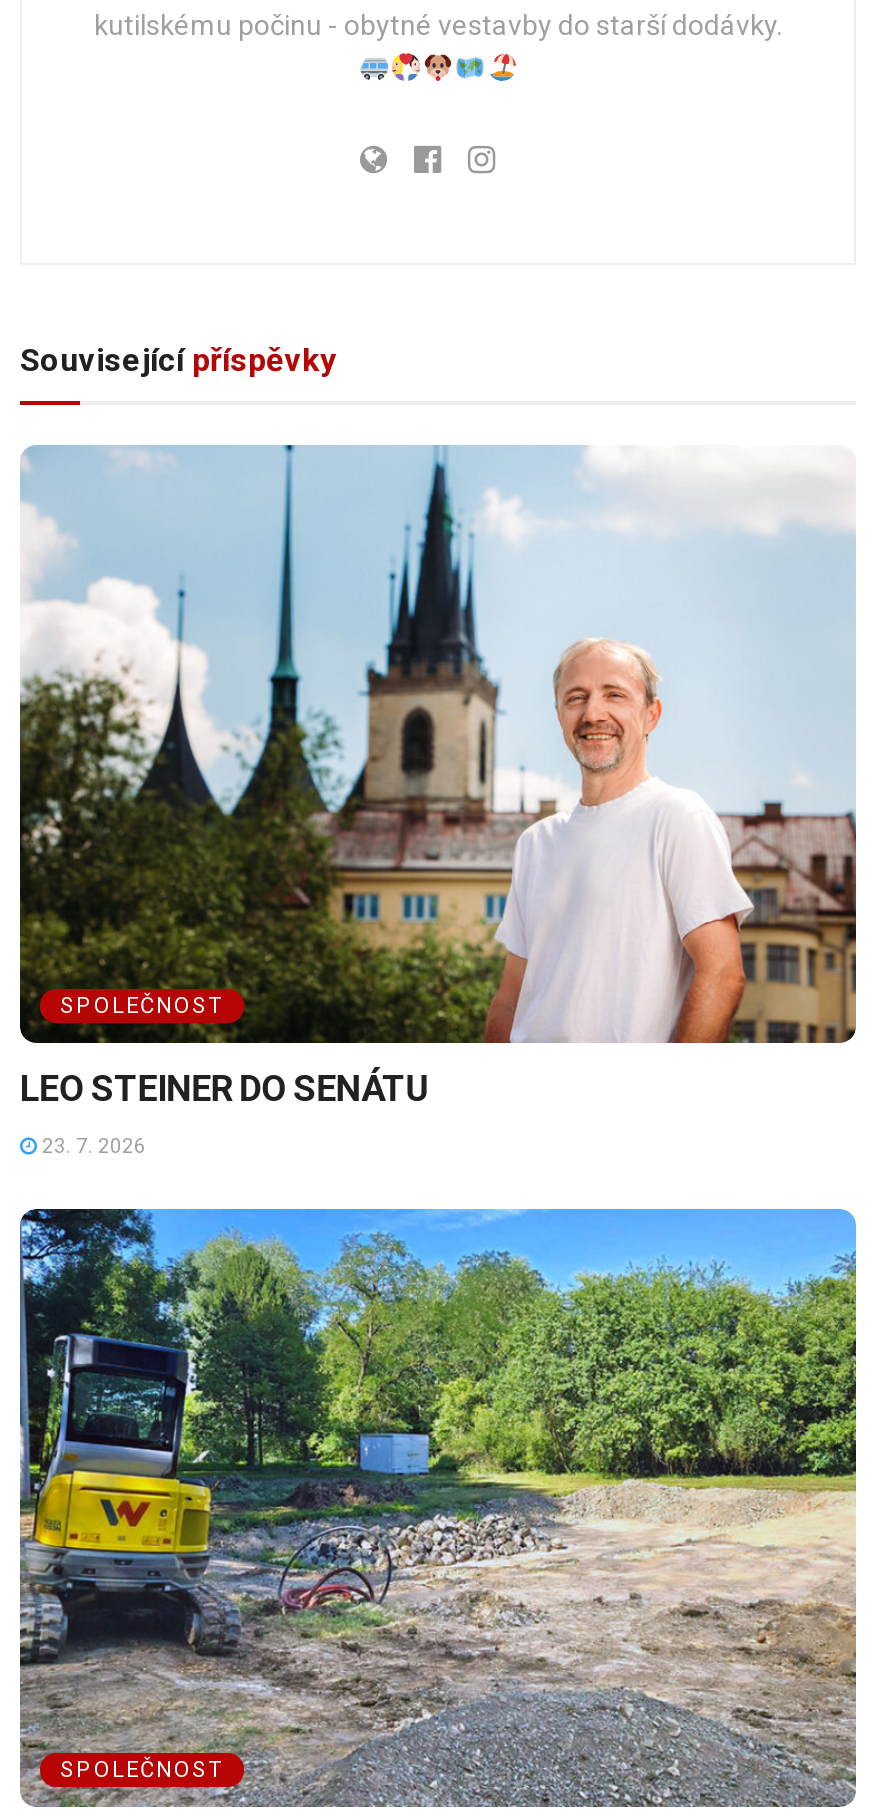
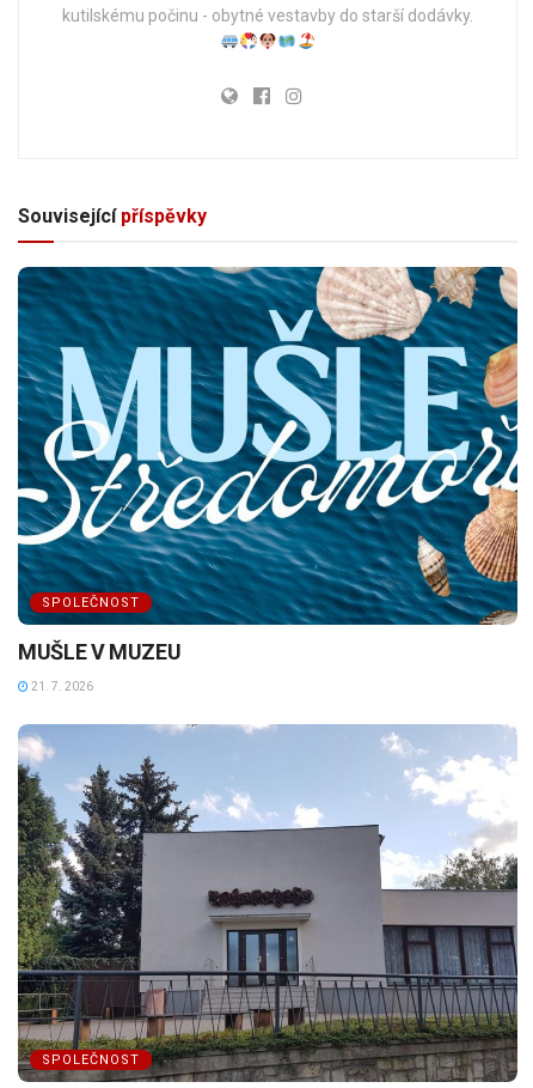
[18,445,858,1108] [image] | LEO STEINER DO SENÁTU -> [17,266,519,664] [image] | MUŠLE V MUZEU
[38,1134,146,1156] 23. 7. 2026 -> [29,679,93,693] 21. 7. 2026
[18,1207,858,1807] [image] -> [17,724,519,1082] [image]

